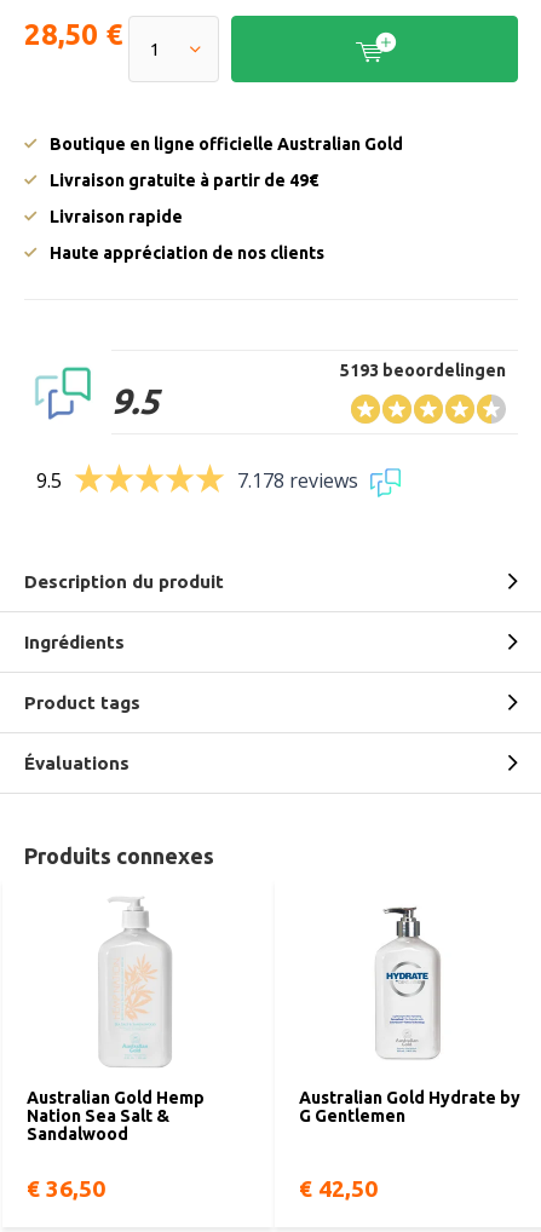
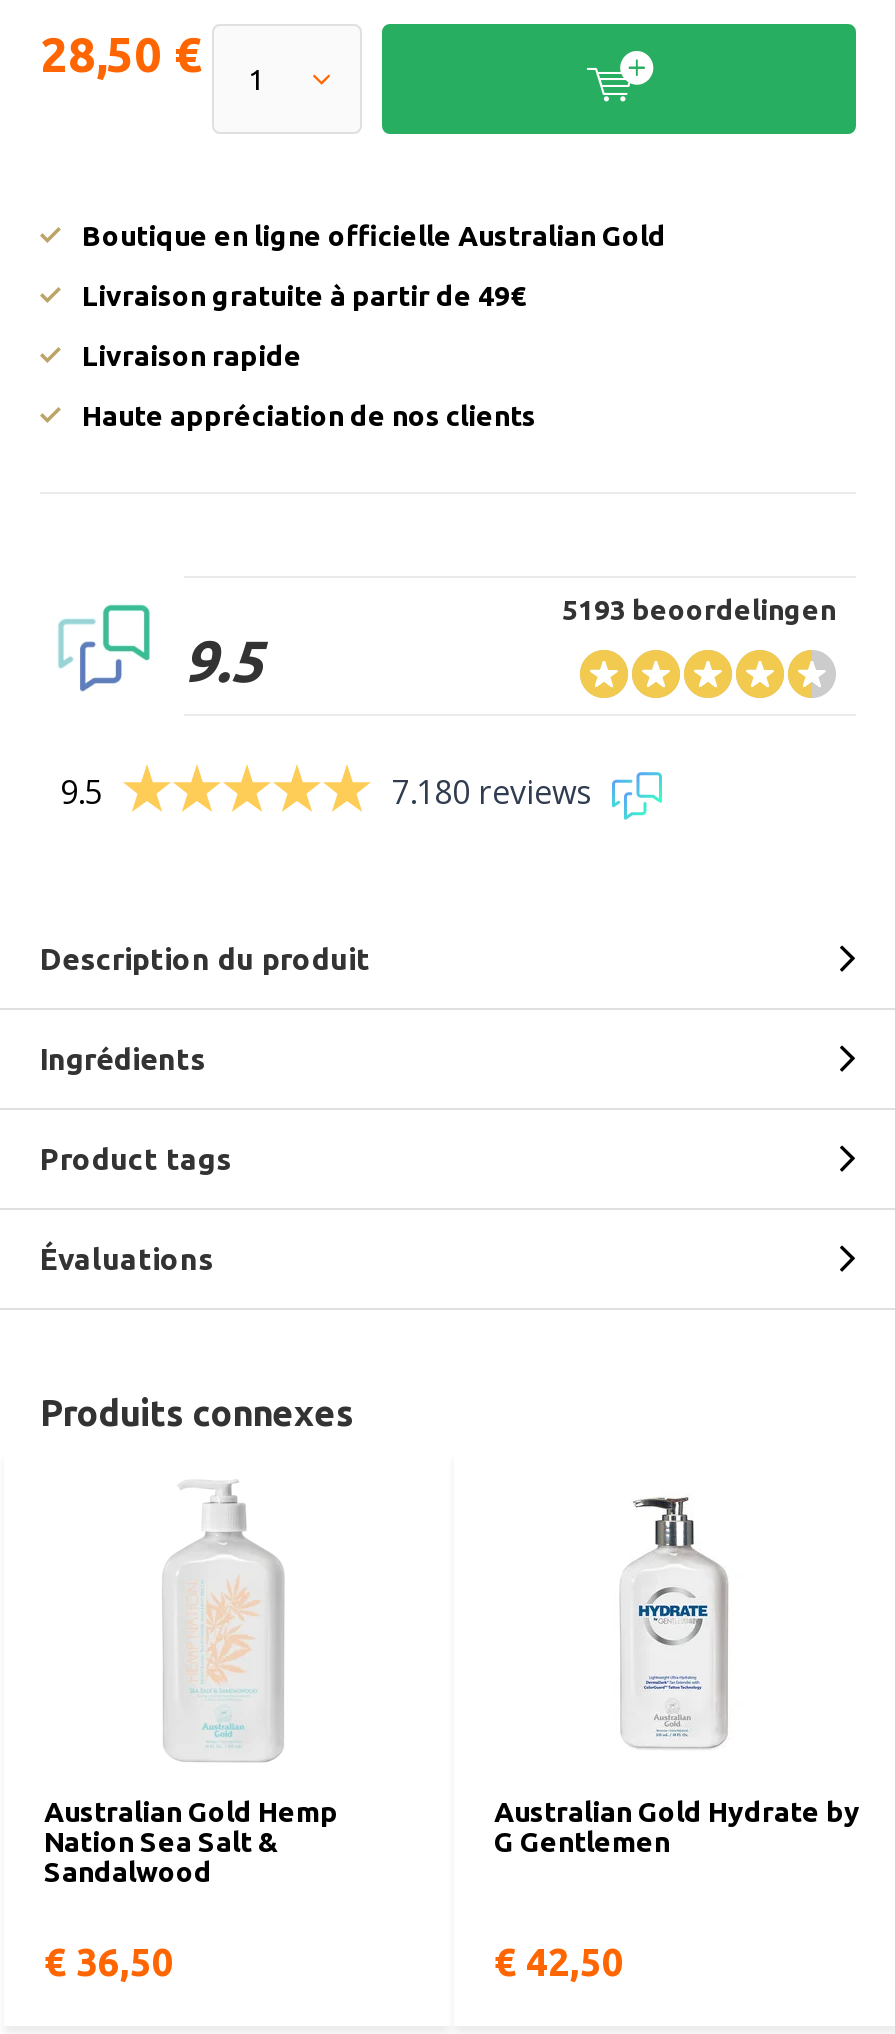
[237,467,358,493] 7.178 reviews -> [392,769,592,813] 7.180 reviews

